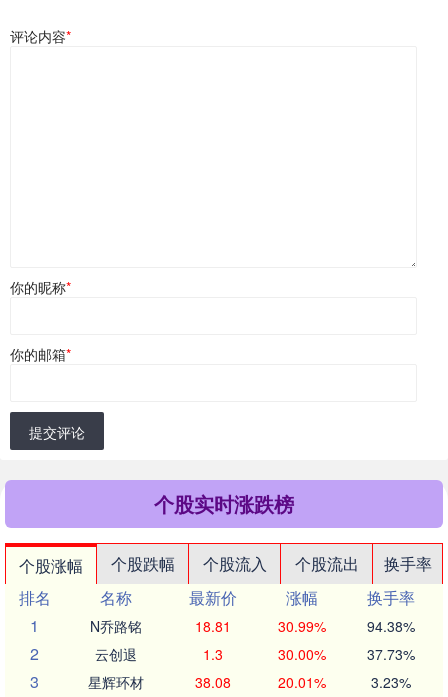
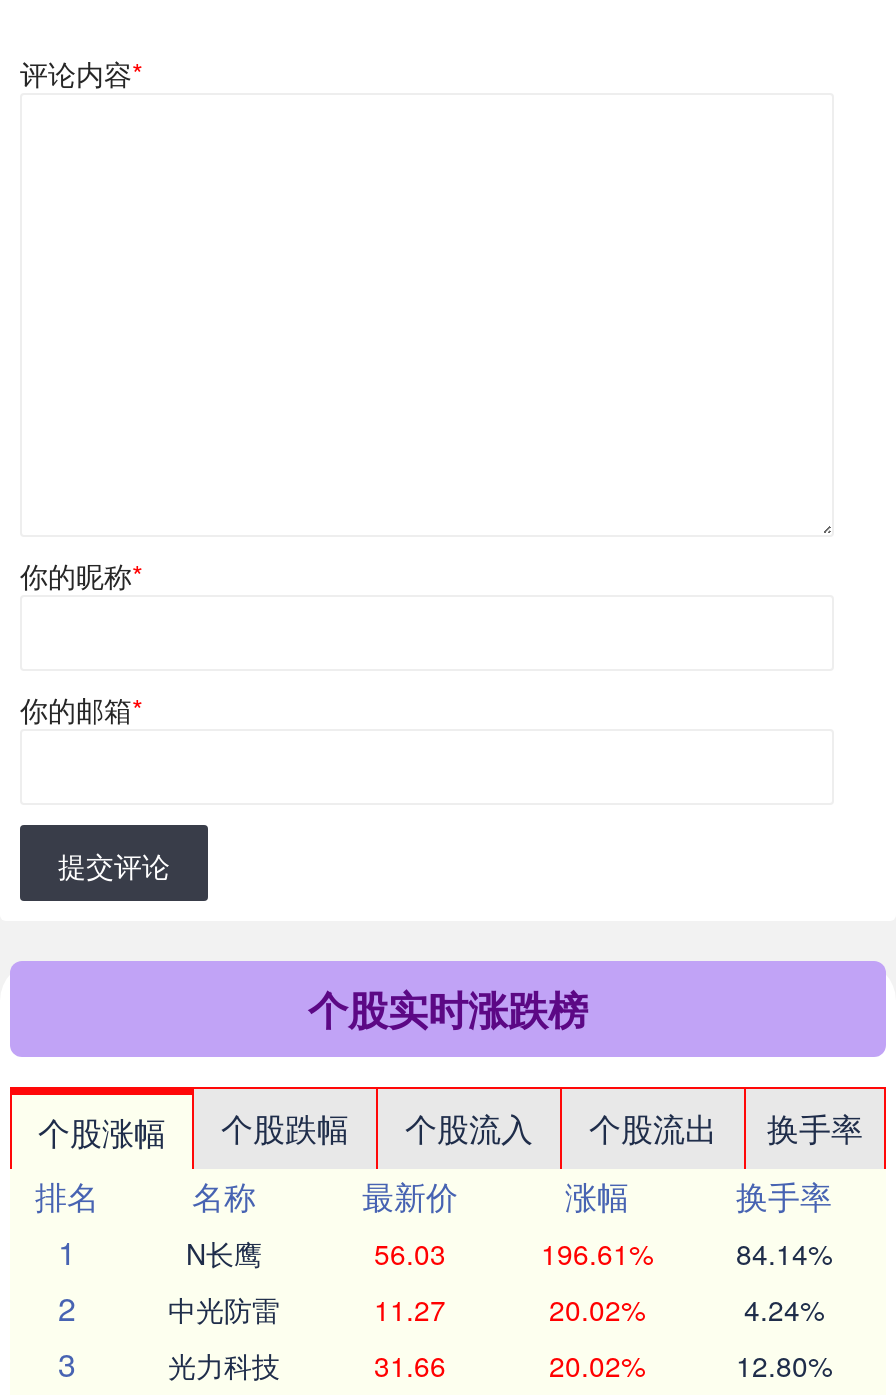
[90,616,414,636] N乔路铭 | 18.81 | 30.99% | 94.38% -> [186,1233,832,1273] N长鹰 | 56.03 | 196.61% | 84.14%
[95,644,414,664] 云创退 | 1.3 | 30.00% | 37.73% -> [168,1289,824,1329] 中光防雷 | 11.27 | 20.02% | 4.24%
[88,672,410,692] 星辉环材 | 38.08 | 20.01% | 3.23% -> [168,1345,832,1385] 光力科技 | 31.66 | 20.02% | 12.80%

